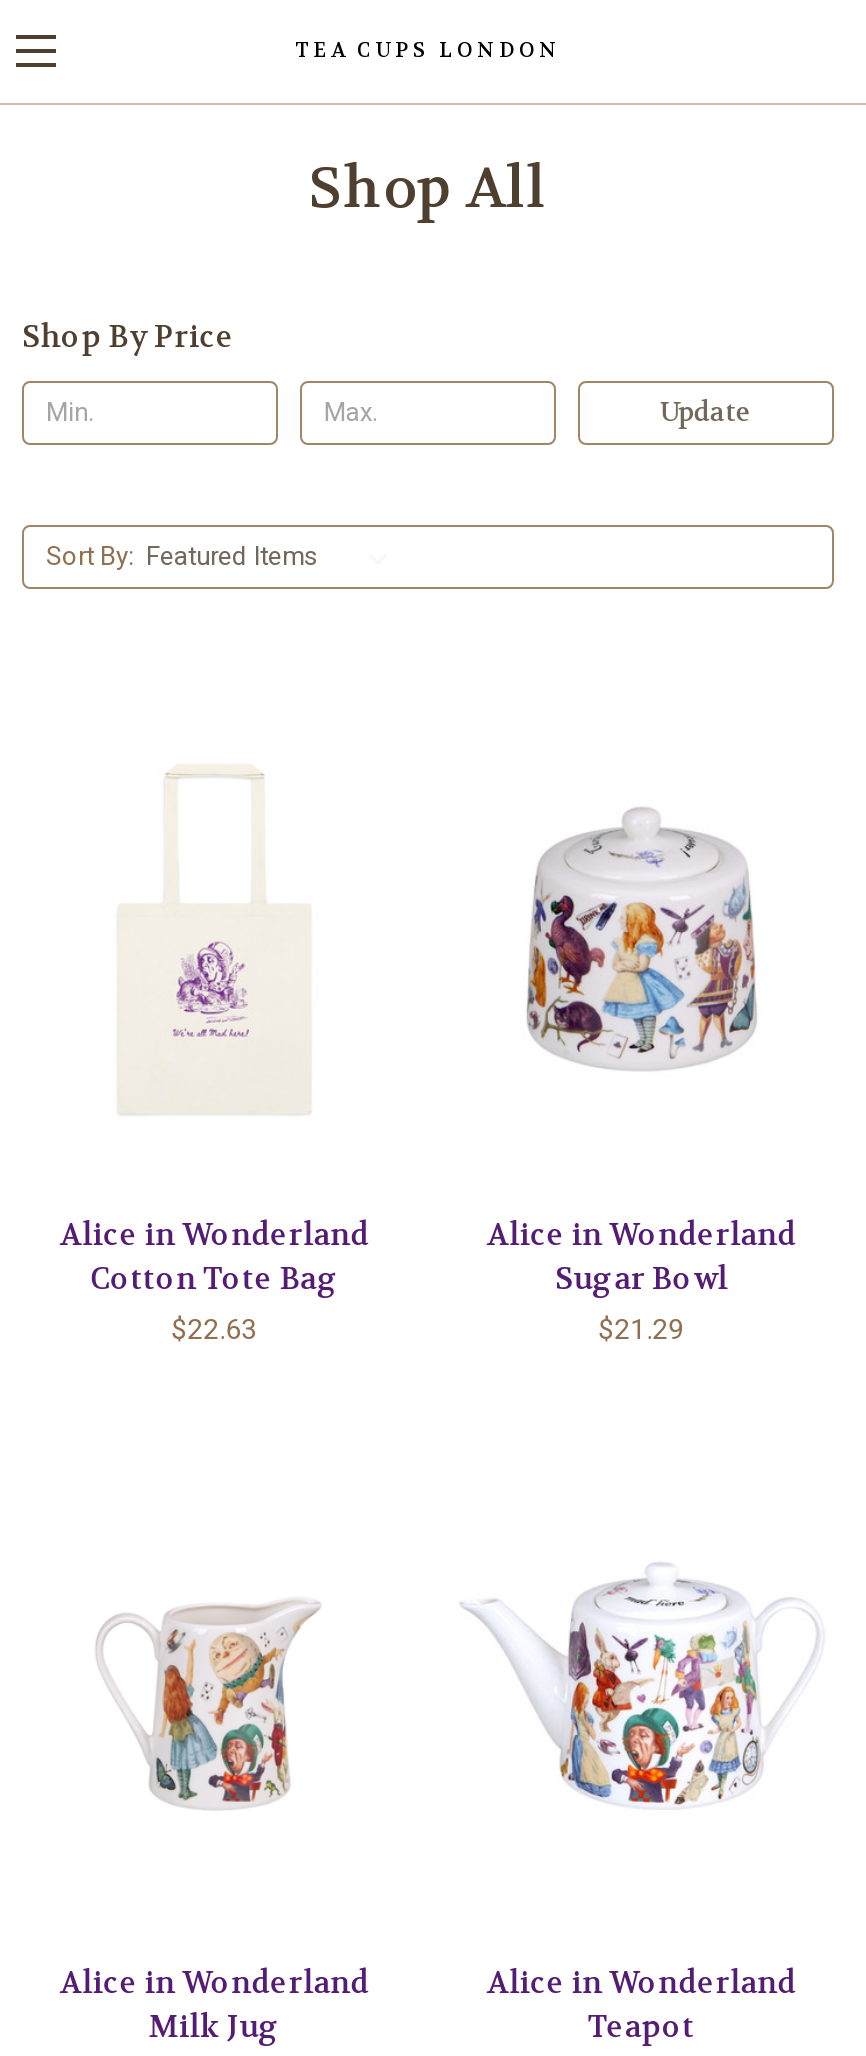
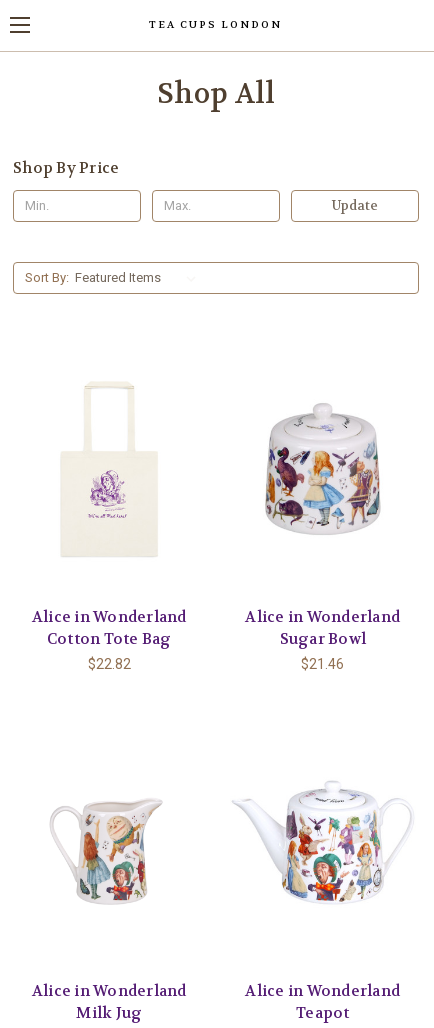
[172,1312,258,1344] $22.63 -> [88,656,131,672] $22.82
[598,1312,684,1344] $21.29 -> [301,656,344,672] $21.46

